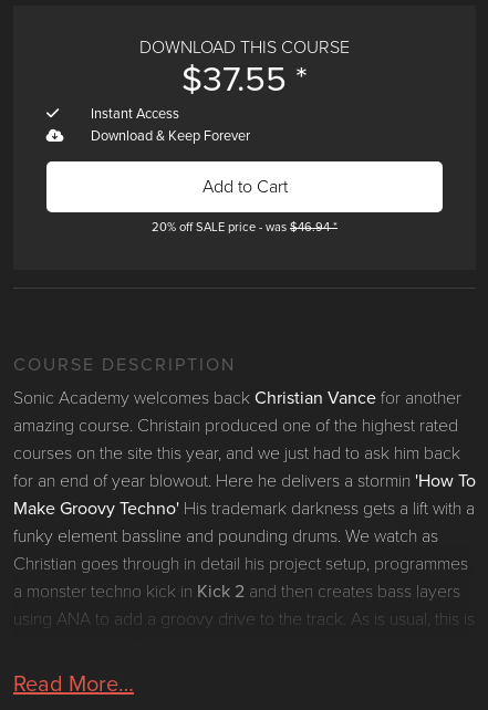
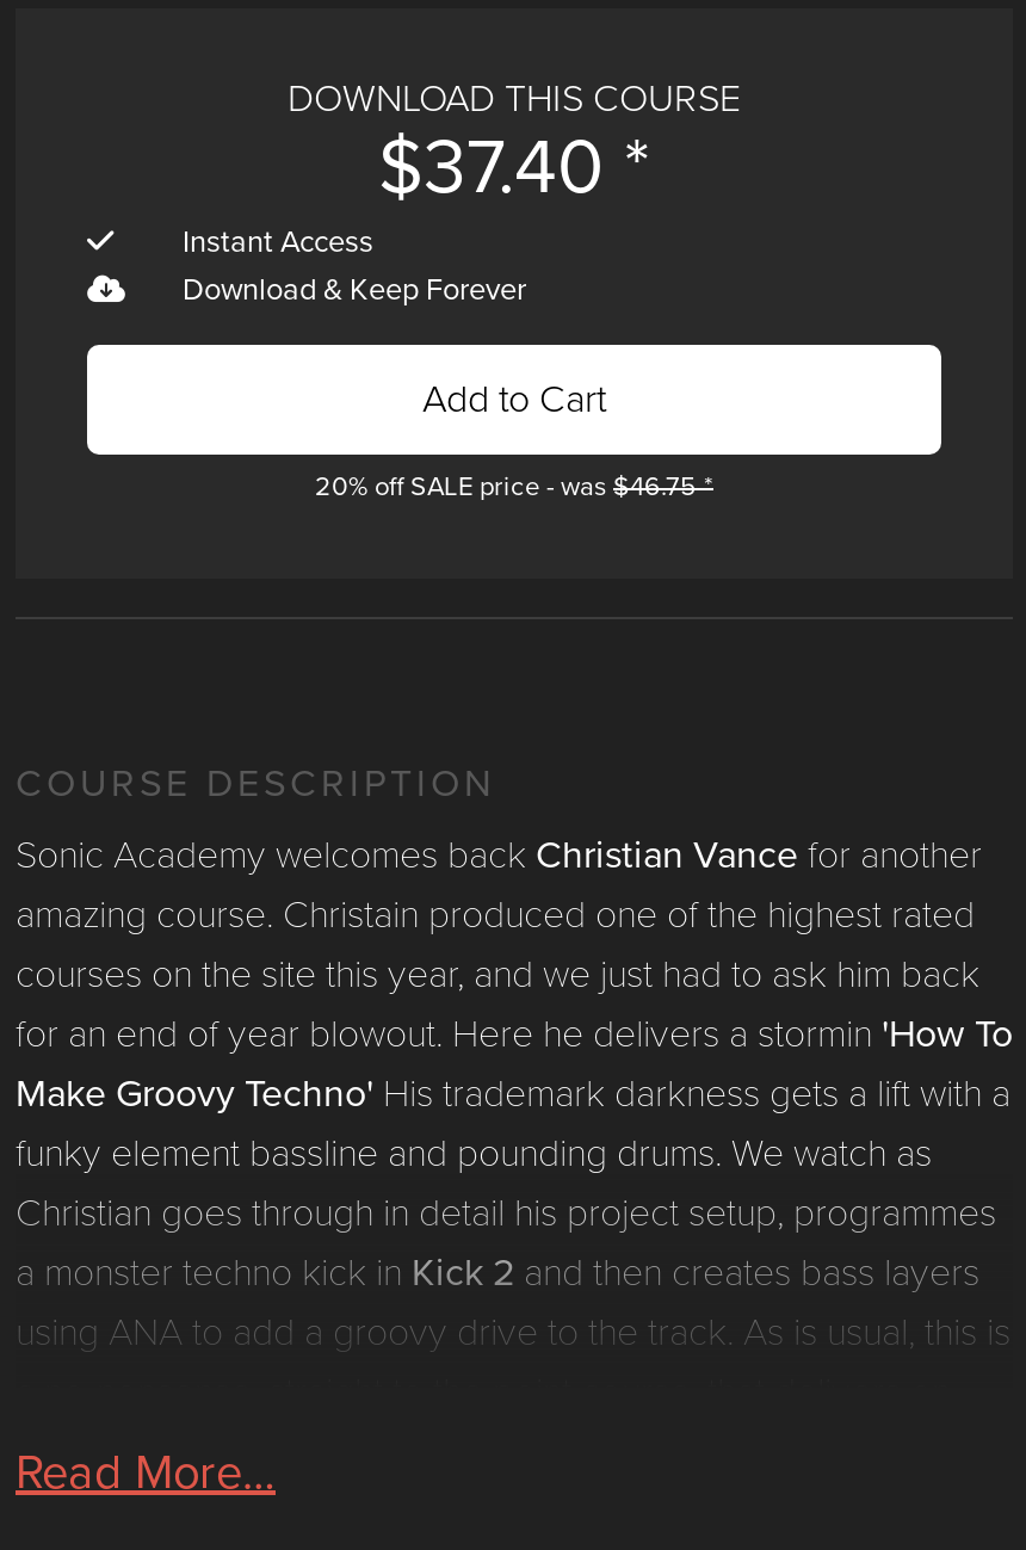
[181,58,308,100] $37.55 * -> [378,122,650,213] $37.40 *
[152,220,338,234] 20% off SALE price - was $46.94 * -> [315,470,713,501] 20% off SALE price - was $46.75 *

